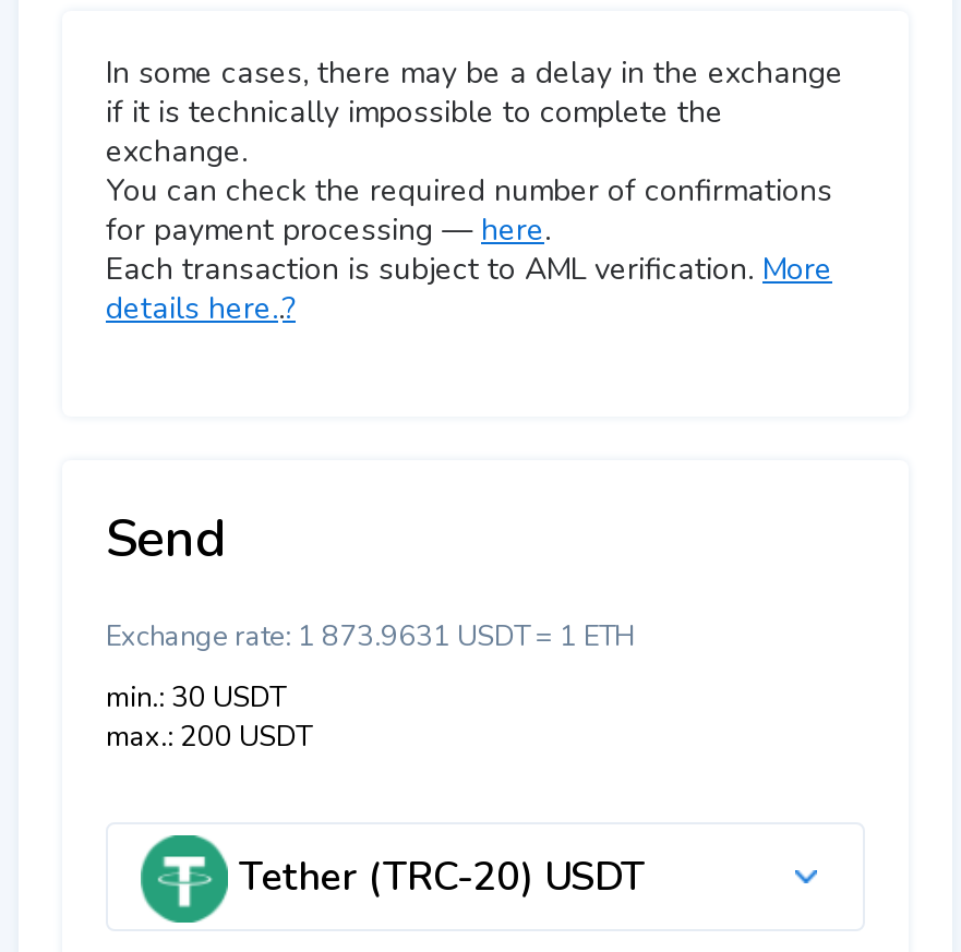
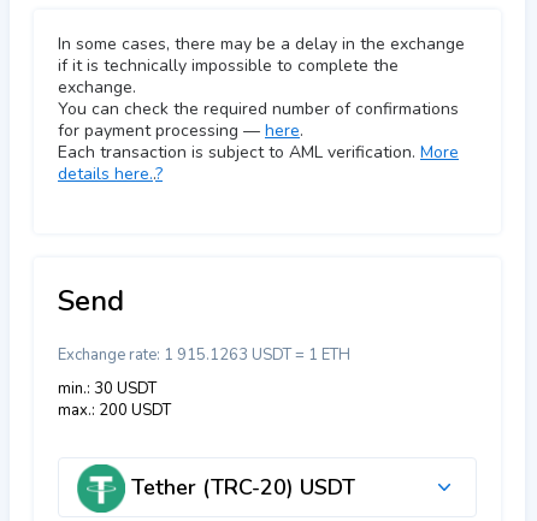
[106,617,636,656] Exchange rate: 1 873.9631 USDT = 1 ETH -> [58,344,350,366] Exchange rate: 1 915.1263 USDT = 1 ETH

